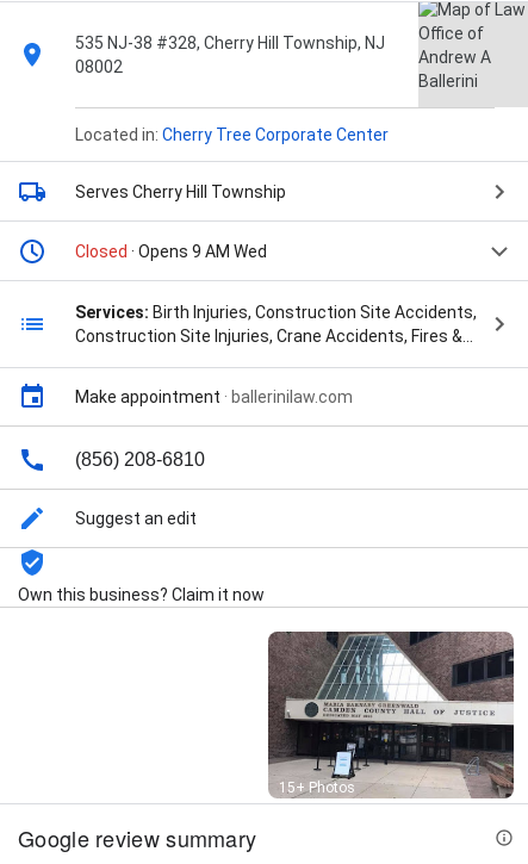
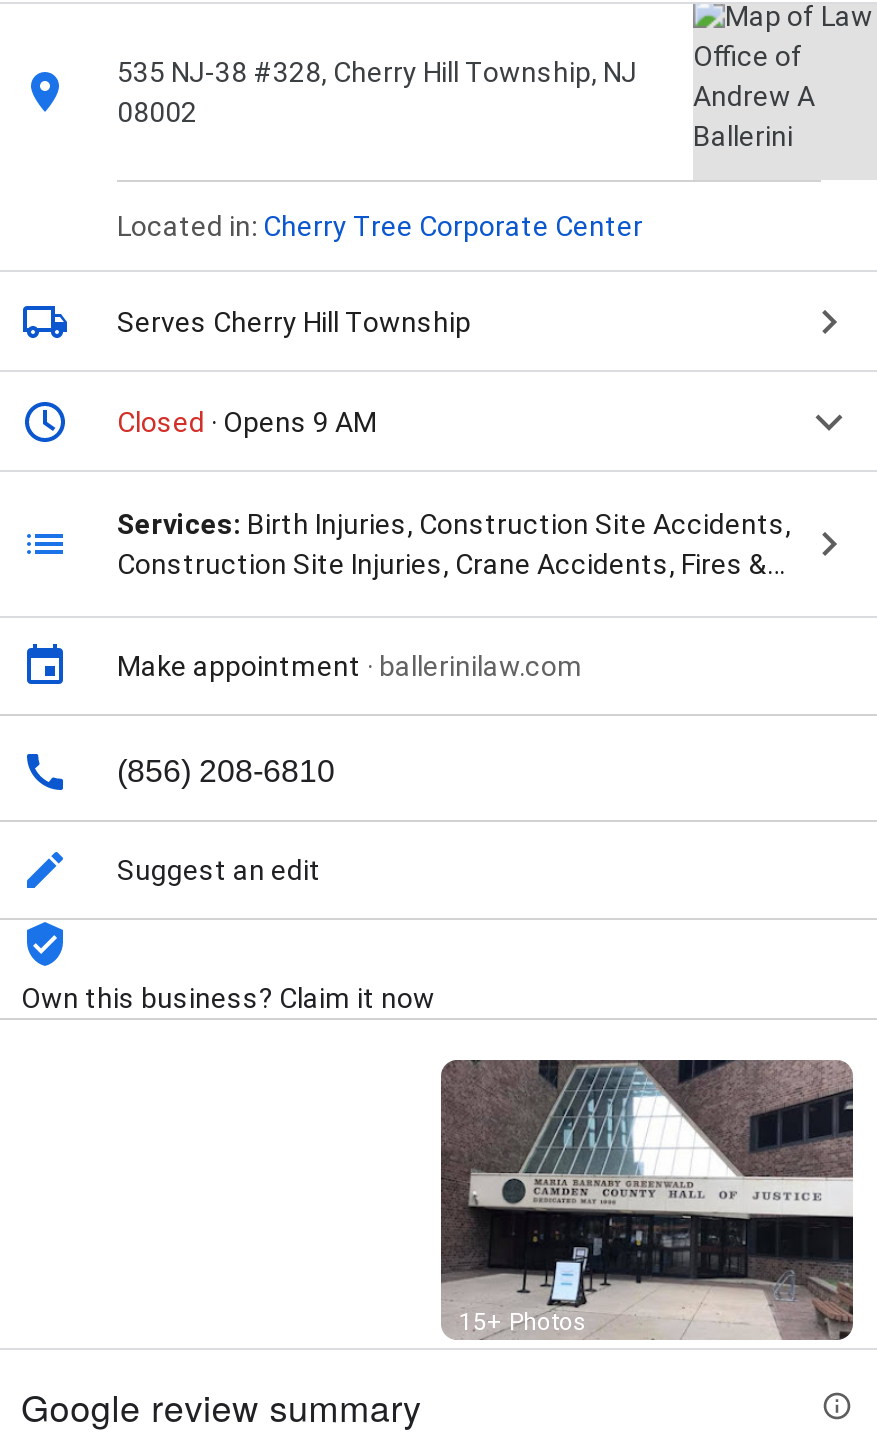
[75,242,267,261] Closed · Opens 9 AM Wed -> [117,406,377,438] Closed · Opens 9 AM

